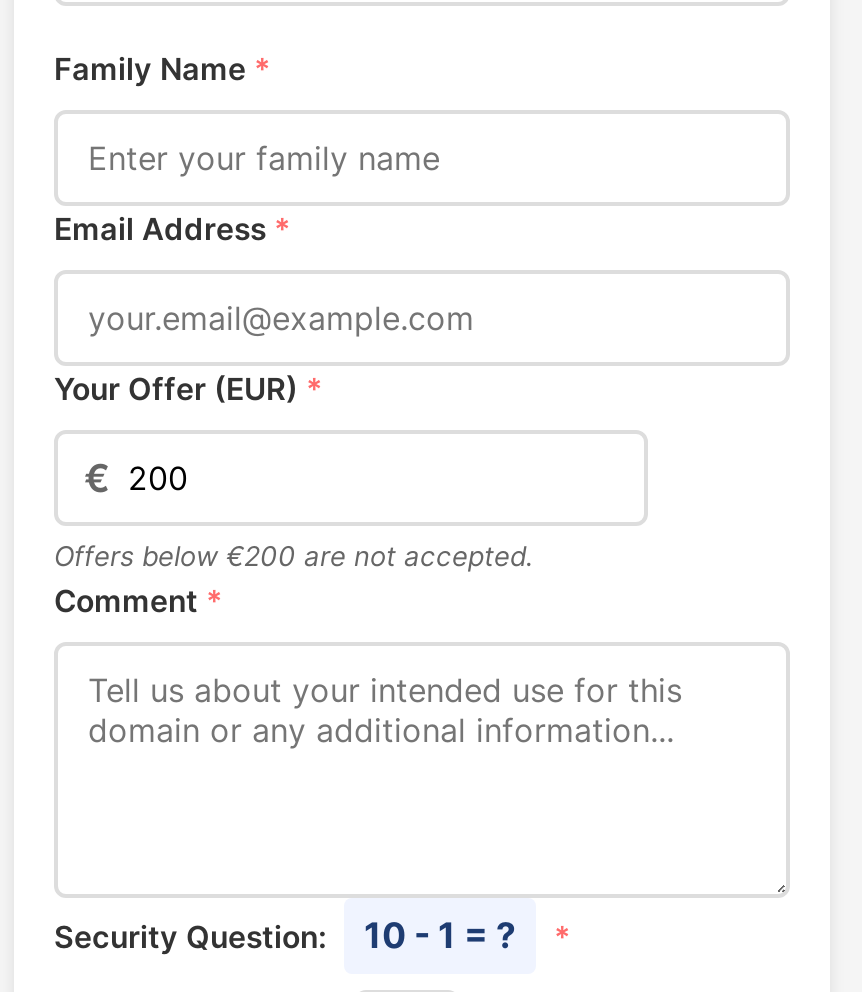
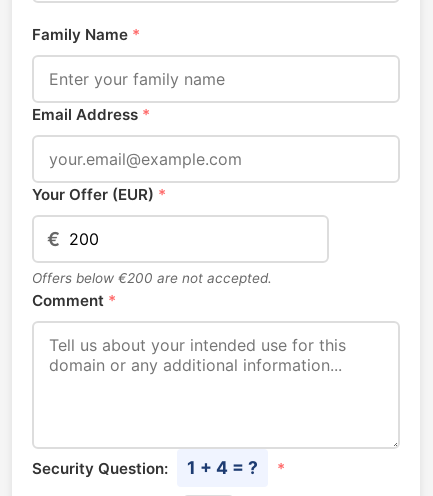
[364,914,516,956] 10 - 1 = ? -> [187,457,258,478] 1 + 4 = ?

